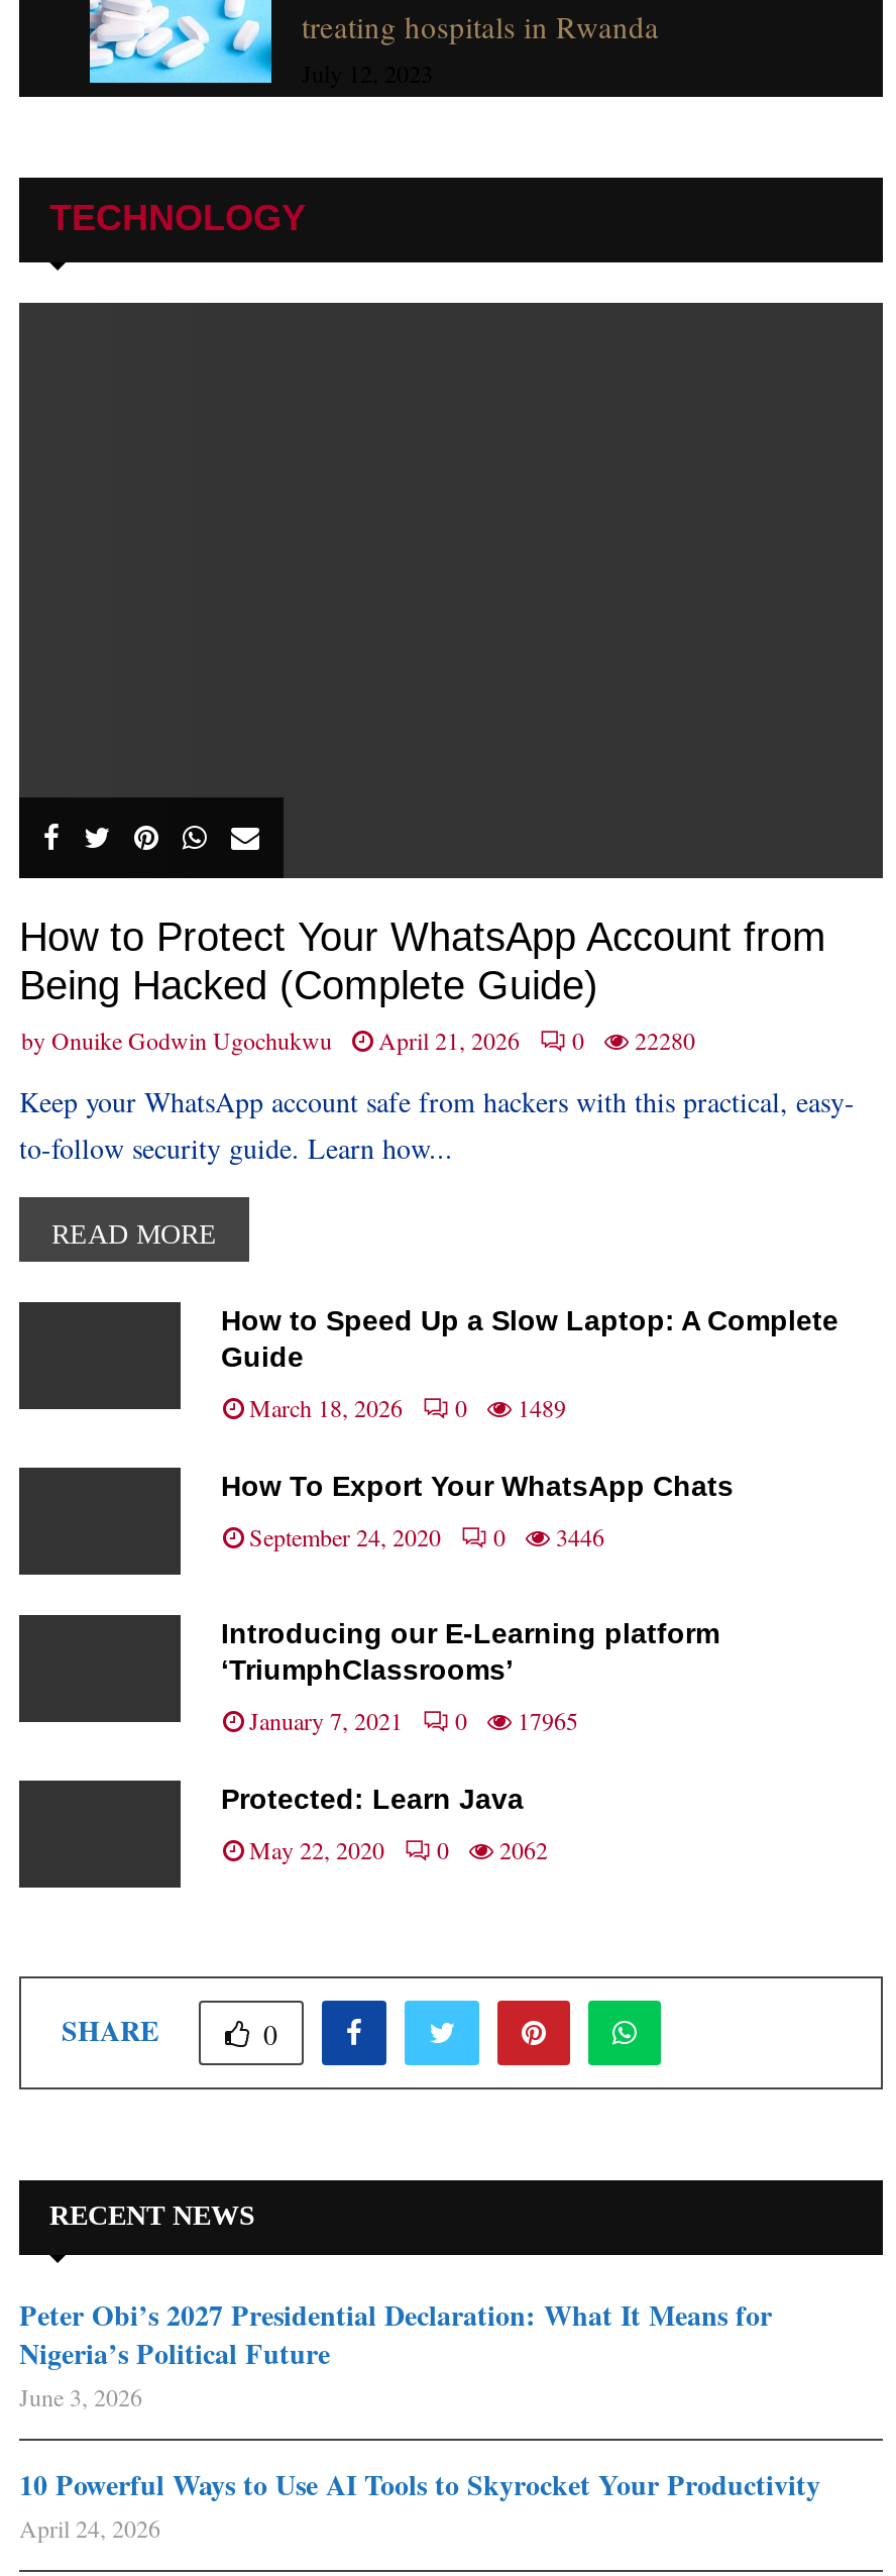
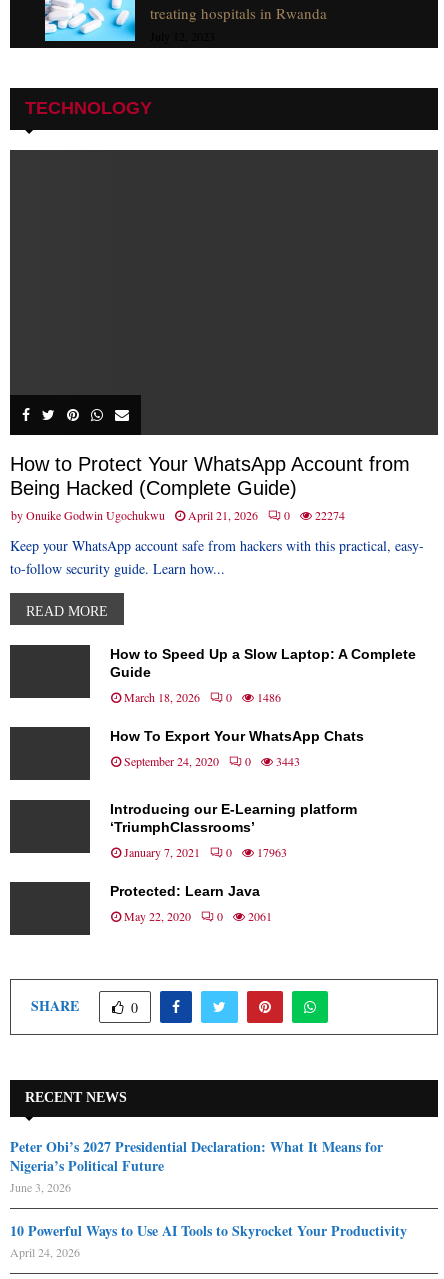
[21,1023,695,1055] by Onuike Godwin Ugochukwu April 21, 2026 0 22280 -> [11,507,345,523] by Onuike Godwin Ugochukwu April 21, 2026 0 22274
[249,1391,566,1423] March 18, 2026 0 1489 -> [124,689,281,705] March 18, 2026 0 1486
[249,1520,604,1552] September 24, 2020 0 3446 -> [124,753,300,769] September 24, 2020 0 3443
[249,1704,578,1737] January 7, 2021 0 17965 -> [124,844,287,860] January 7, 2021 0 17963
[249,1833,548,1866] May 22, 2020 0 2062 -> [124,908,272,924] May 22, 2020 0 2061

